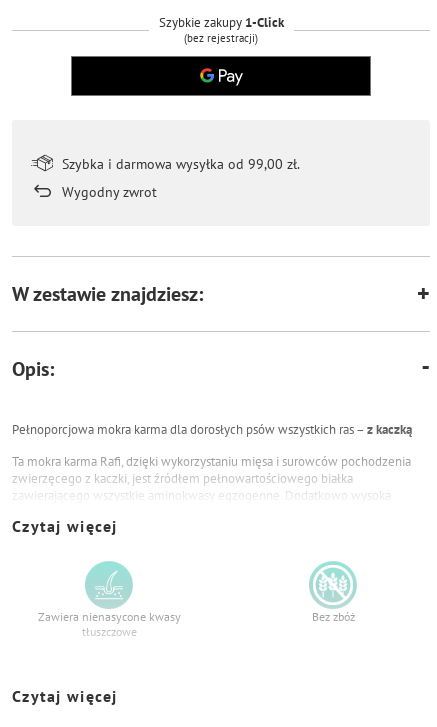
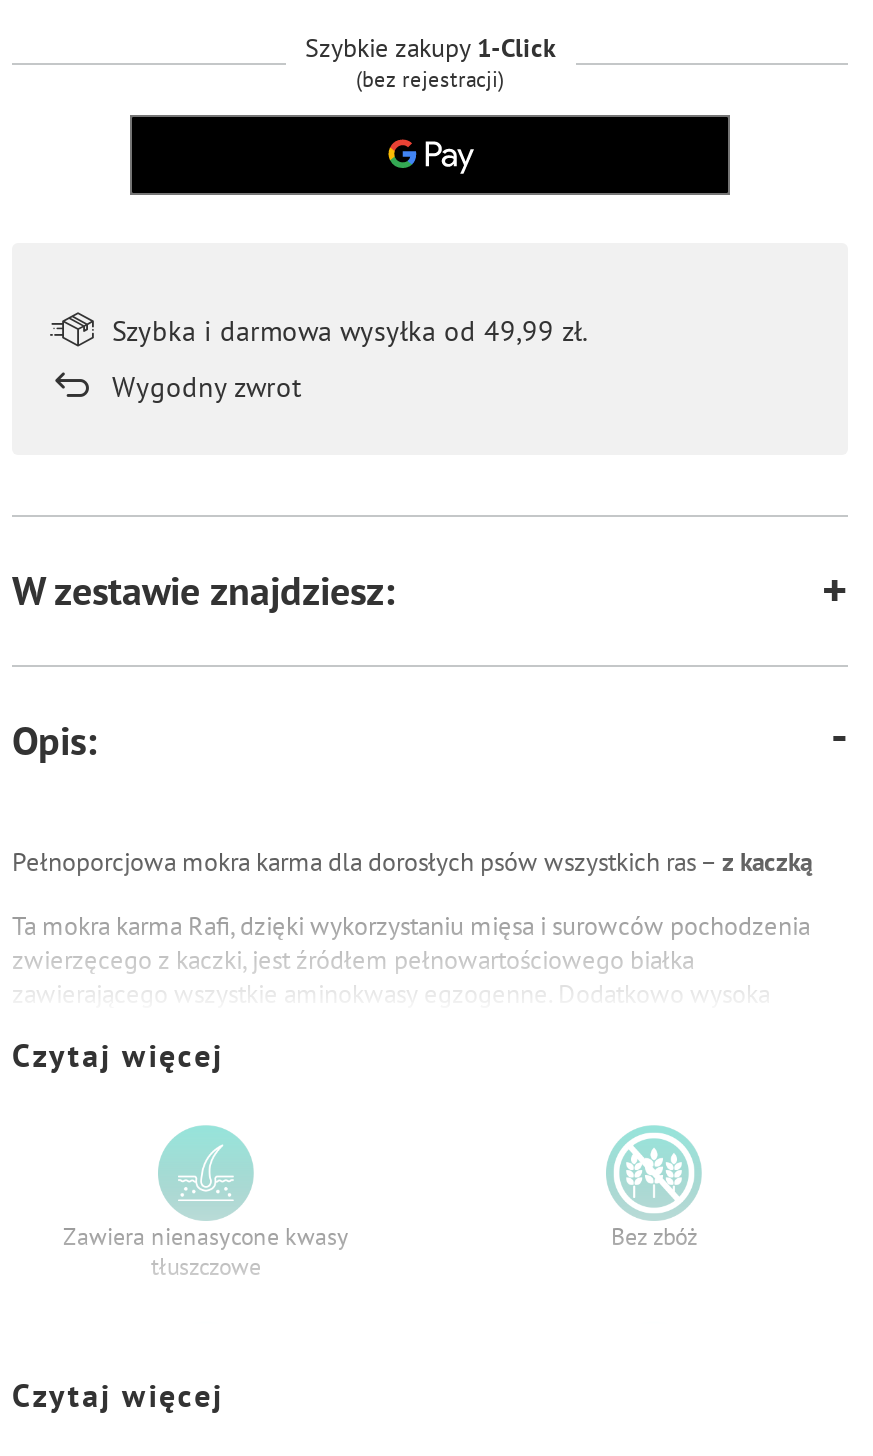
[62,155,300,173] Szybka i darmowa wysyłka od 99,00 zł. -> [112,313,588,349] Szybka i darmowa wysyłka od 49,99 zł.

